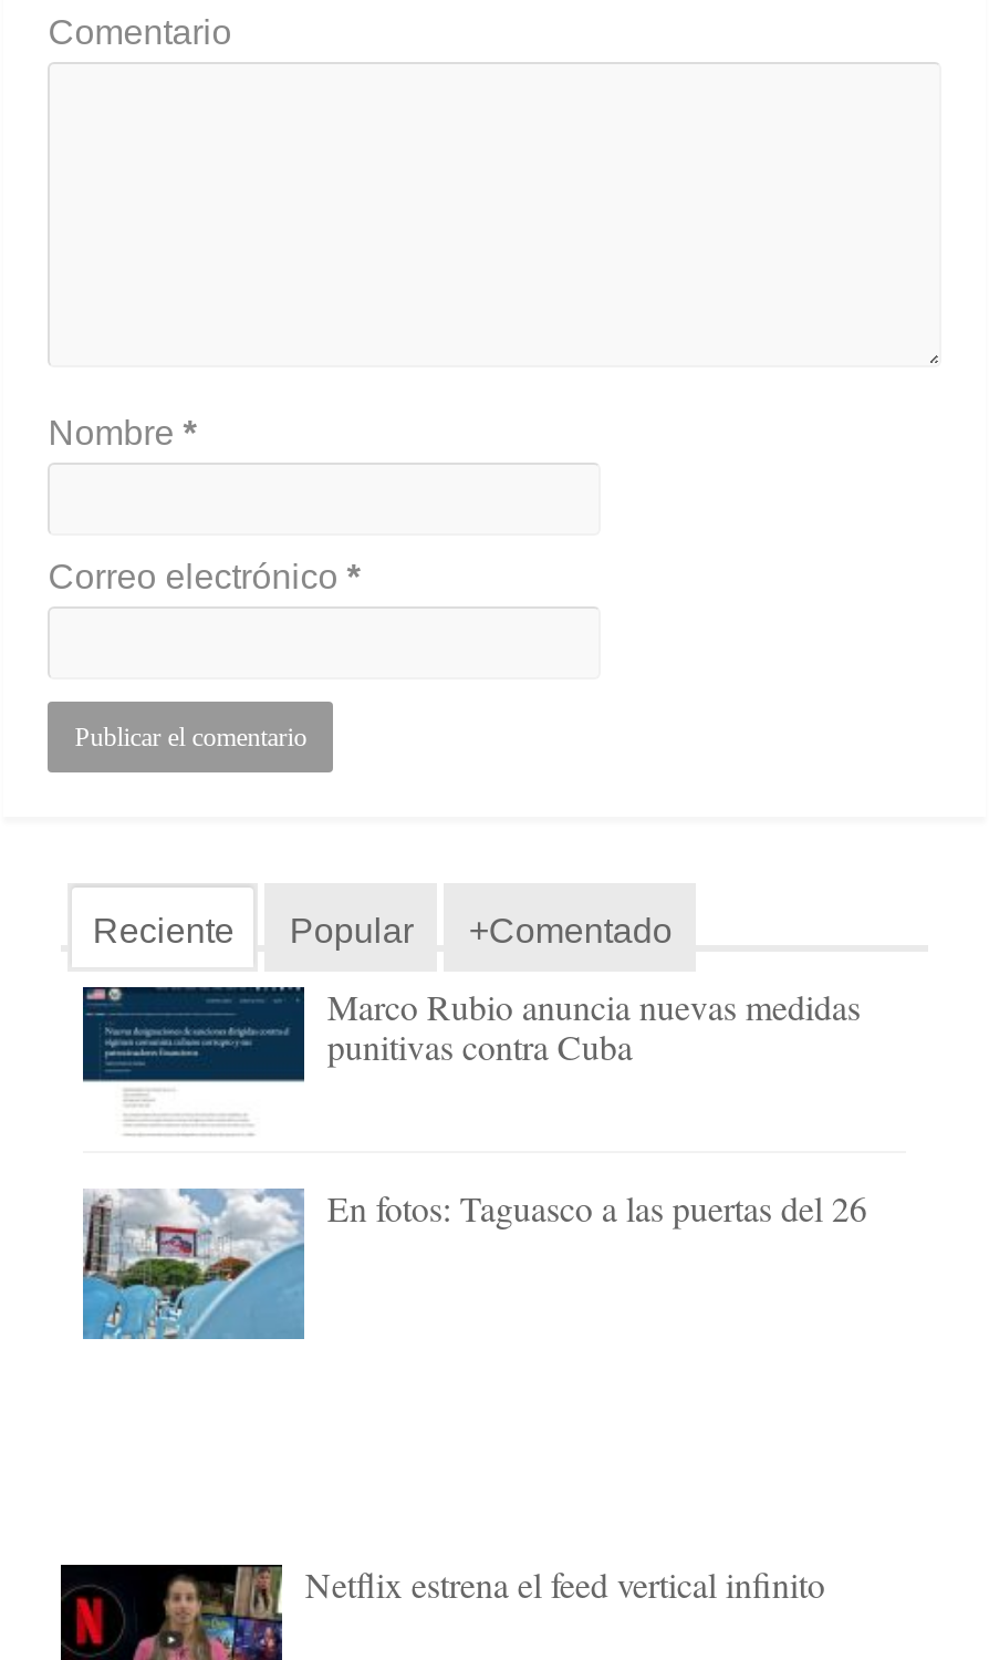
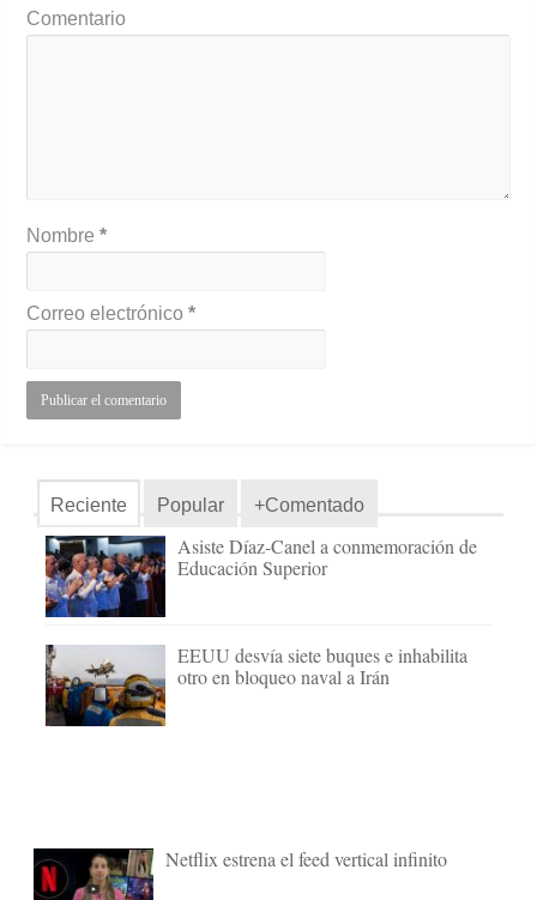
[81,982,860,1138] [image] | Marco Rubio anuncia nuevas medidas | punitivas contra Cuba -> [44,533,478,618] [image] | Asiste Díaz-Canel a conmemoración de | Educación Superior
[81,1184,867,1341] [image] | En fotos: Taguasco a las puertas del 26 -> [44,642,468,727] [image] | EEUU desvía siete buques e inhabilita | otro en bloqueo naval a Irán

